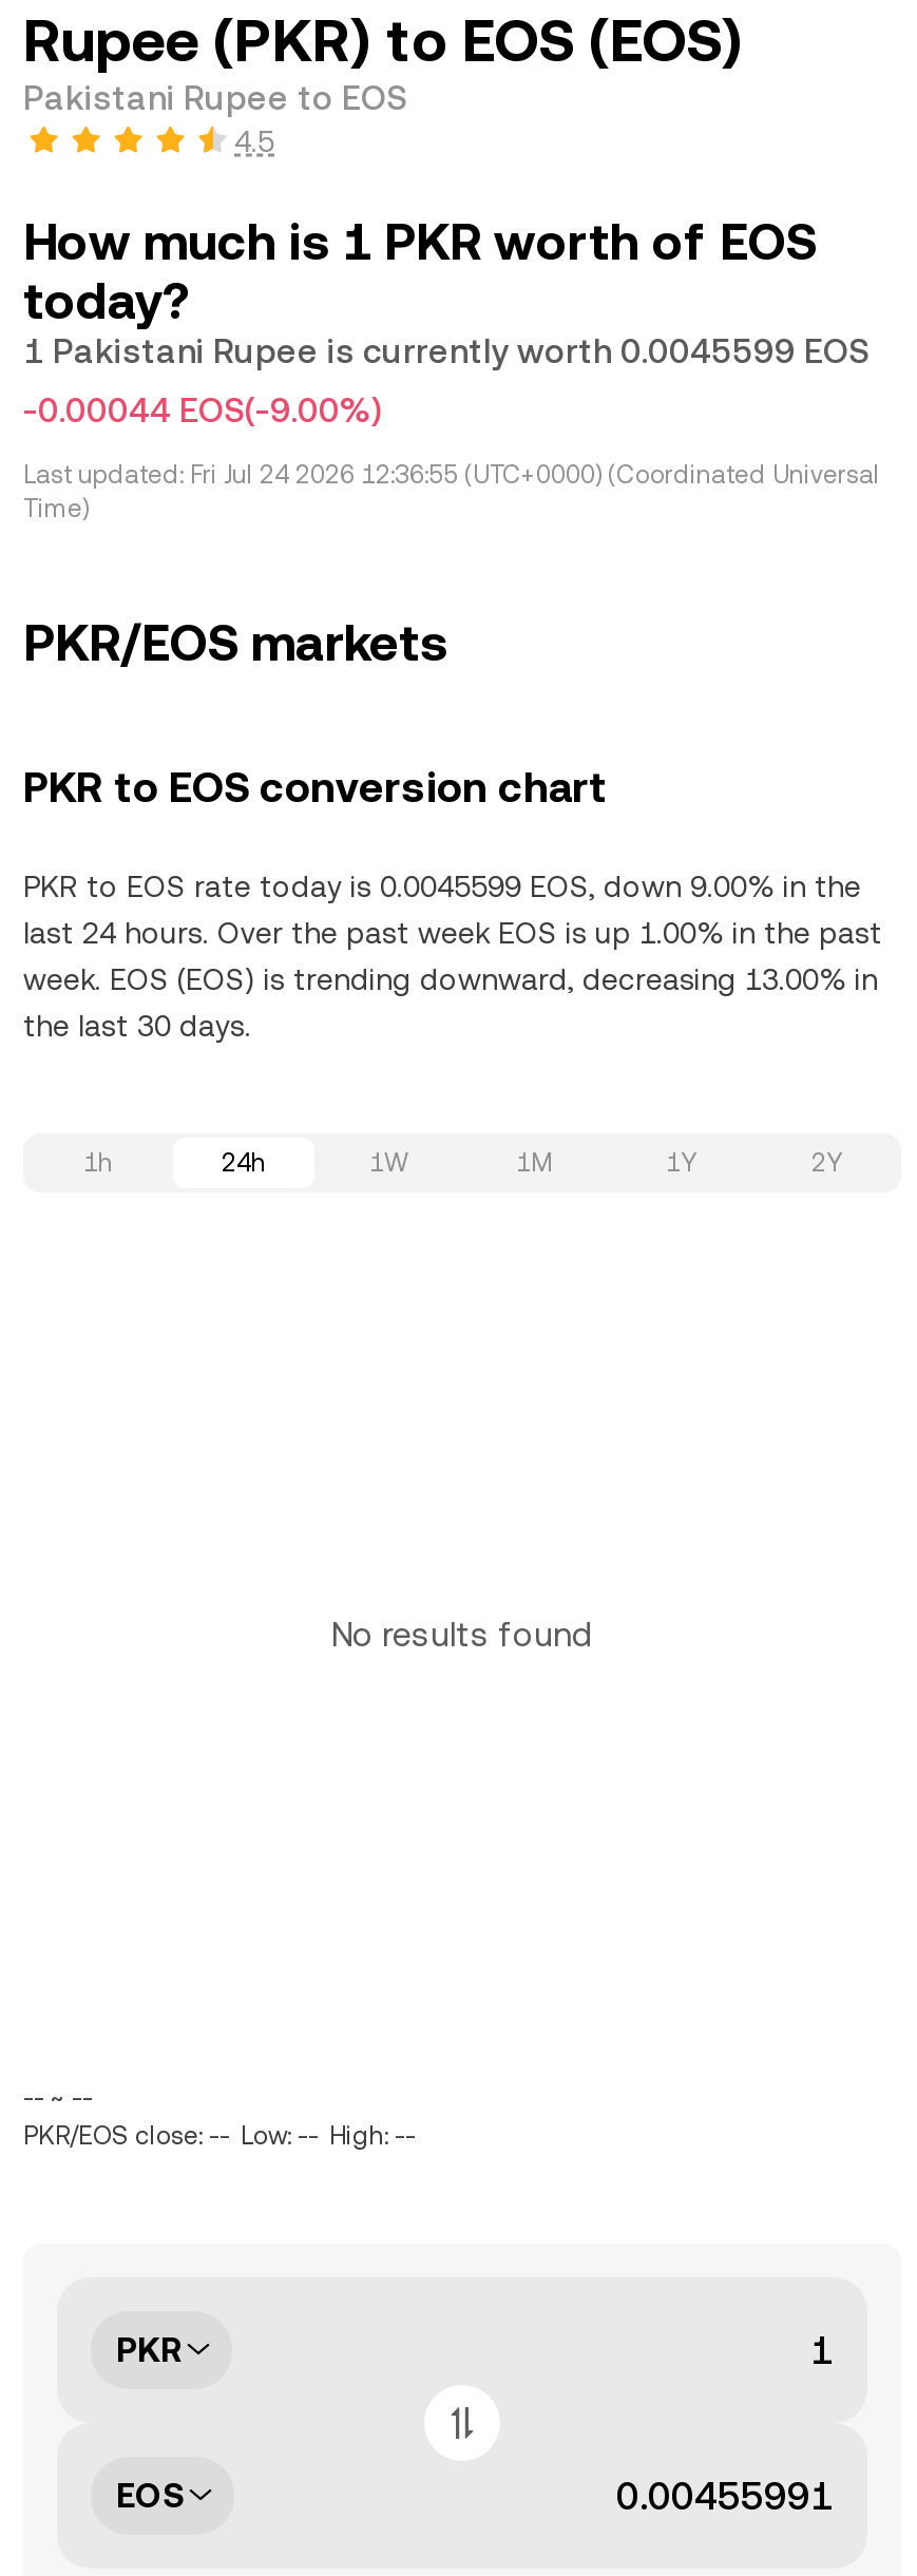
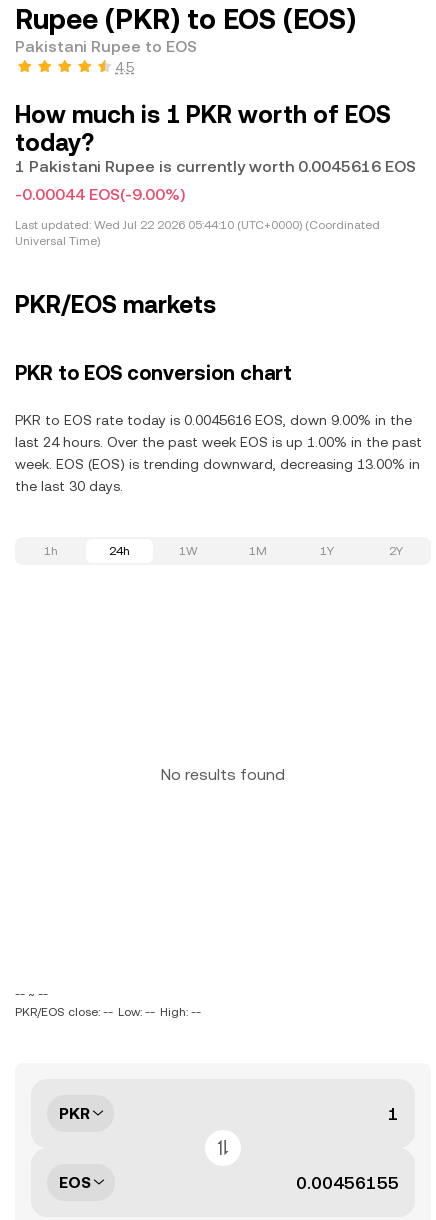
[23,331,870,371] 1 Pakistani Rupee is currently worth 0.0045599 EOS -> [15,157,416,176] 1 Pakistani Rupee is currently worth 0.0045616 EOS
[23,460,880,523] Last updated: Fri Jul 24 2026 12:36:55 (UTC+0000) (Coordinated Universal | Time) -> [15,218,380,248] Last updated: Wed Jul 22 2026 05:44:10 (UTC+0000) (Coordinated | Universal Time)
[23,870,861,903] PKR to EOS rate today is 0.0045599 EOS, down 9.00% in the -> [15,412,412,428] PKR to EOS rate today is 0.0045616 EOS, down 9.00% in the

